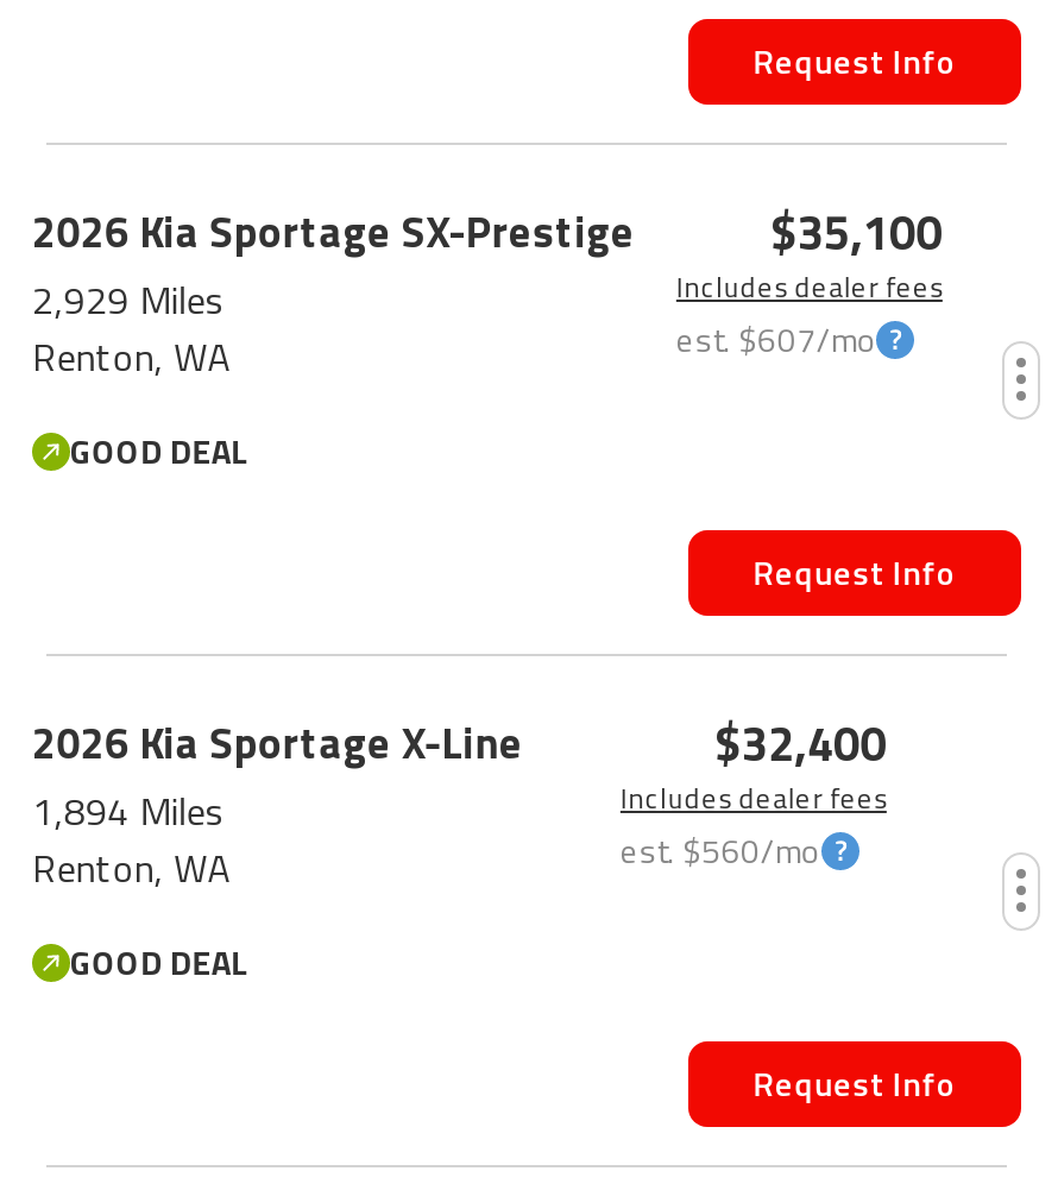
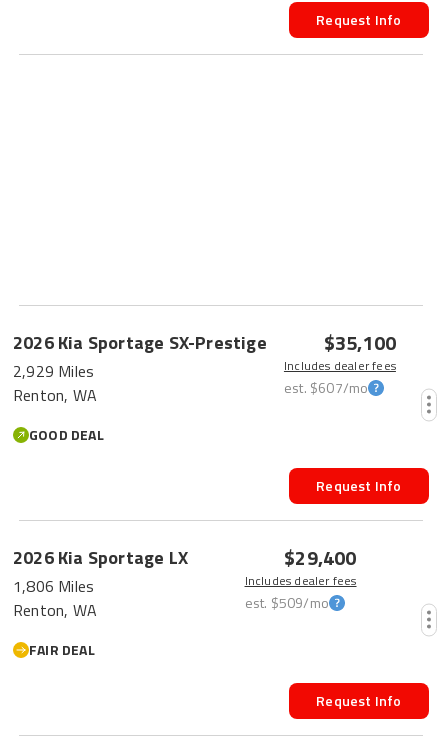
[32,711,524,775] 2026 Kia Sportage X-Line -> [13,544,188,571] 2026 Kia Sportage LX
[714,706,887,780] $32,400 -> [284,542,356,573] $29,400
[32,782,225,839] 1,894 Miles -> [13,574,94,598] 1,806 Miles
[621,824,821,874] est. $560/mo -> [244,591,329,612] est. $509/mo
[70,937,248,987] GOOD DEAL -> [29,639,95,660] FAIR DEAL

